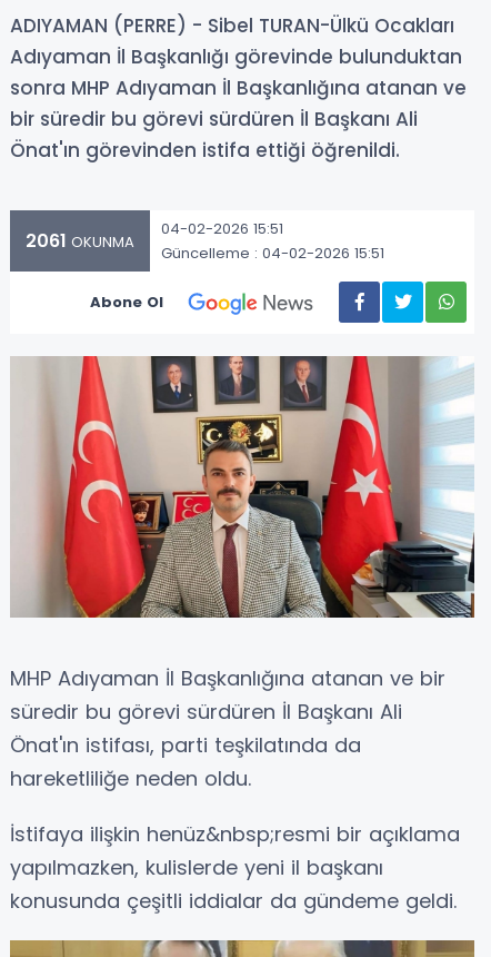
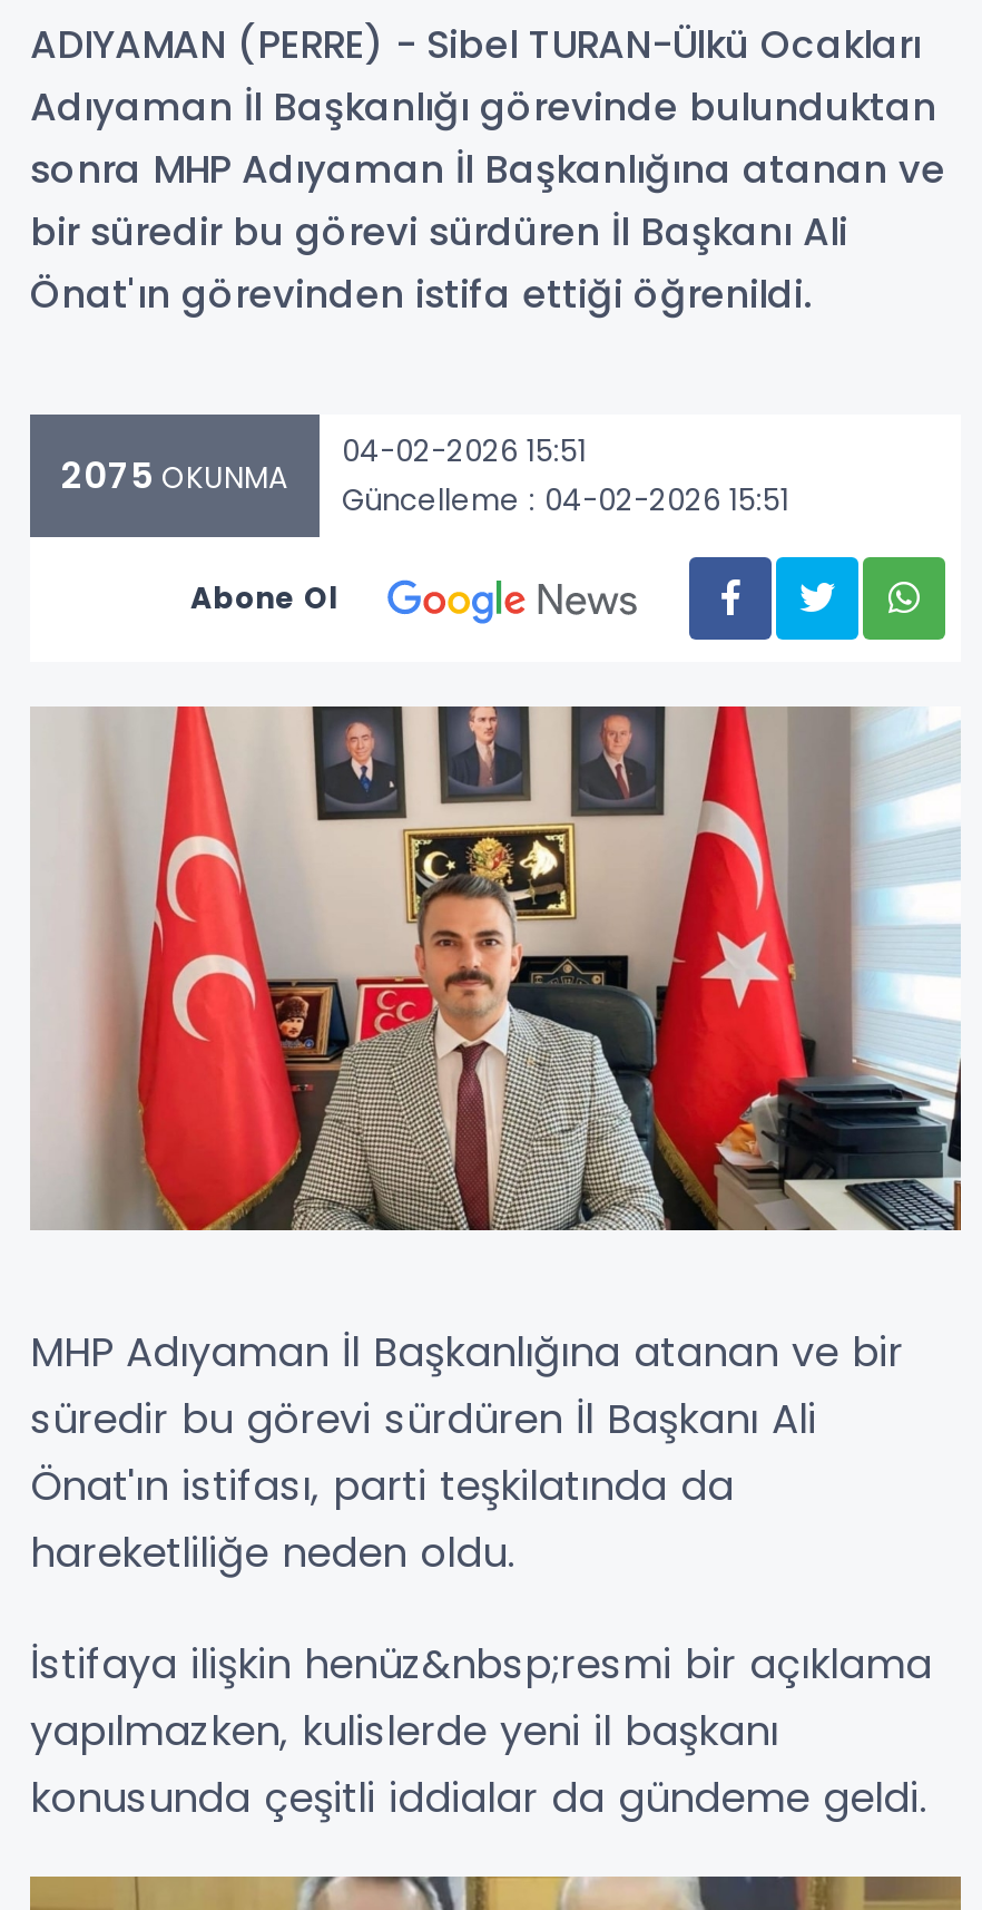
[26,218,384,263] 2061 OKUNMA 04-02-2026 15:51 Güncelleme : 04-02-2026 15:51 -> [61,429,789,520] 2075 OKUNMA 04-02-2026 15:51 Güncelleme : 04-02-2026 15:51

